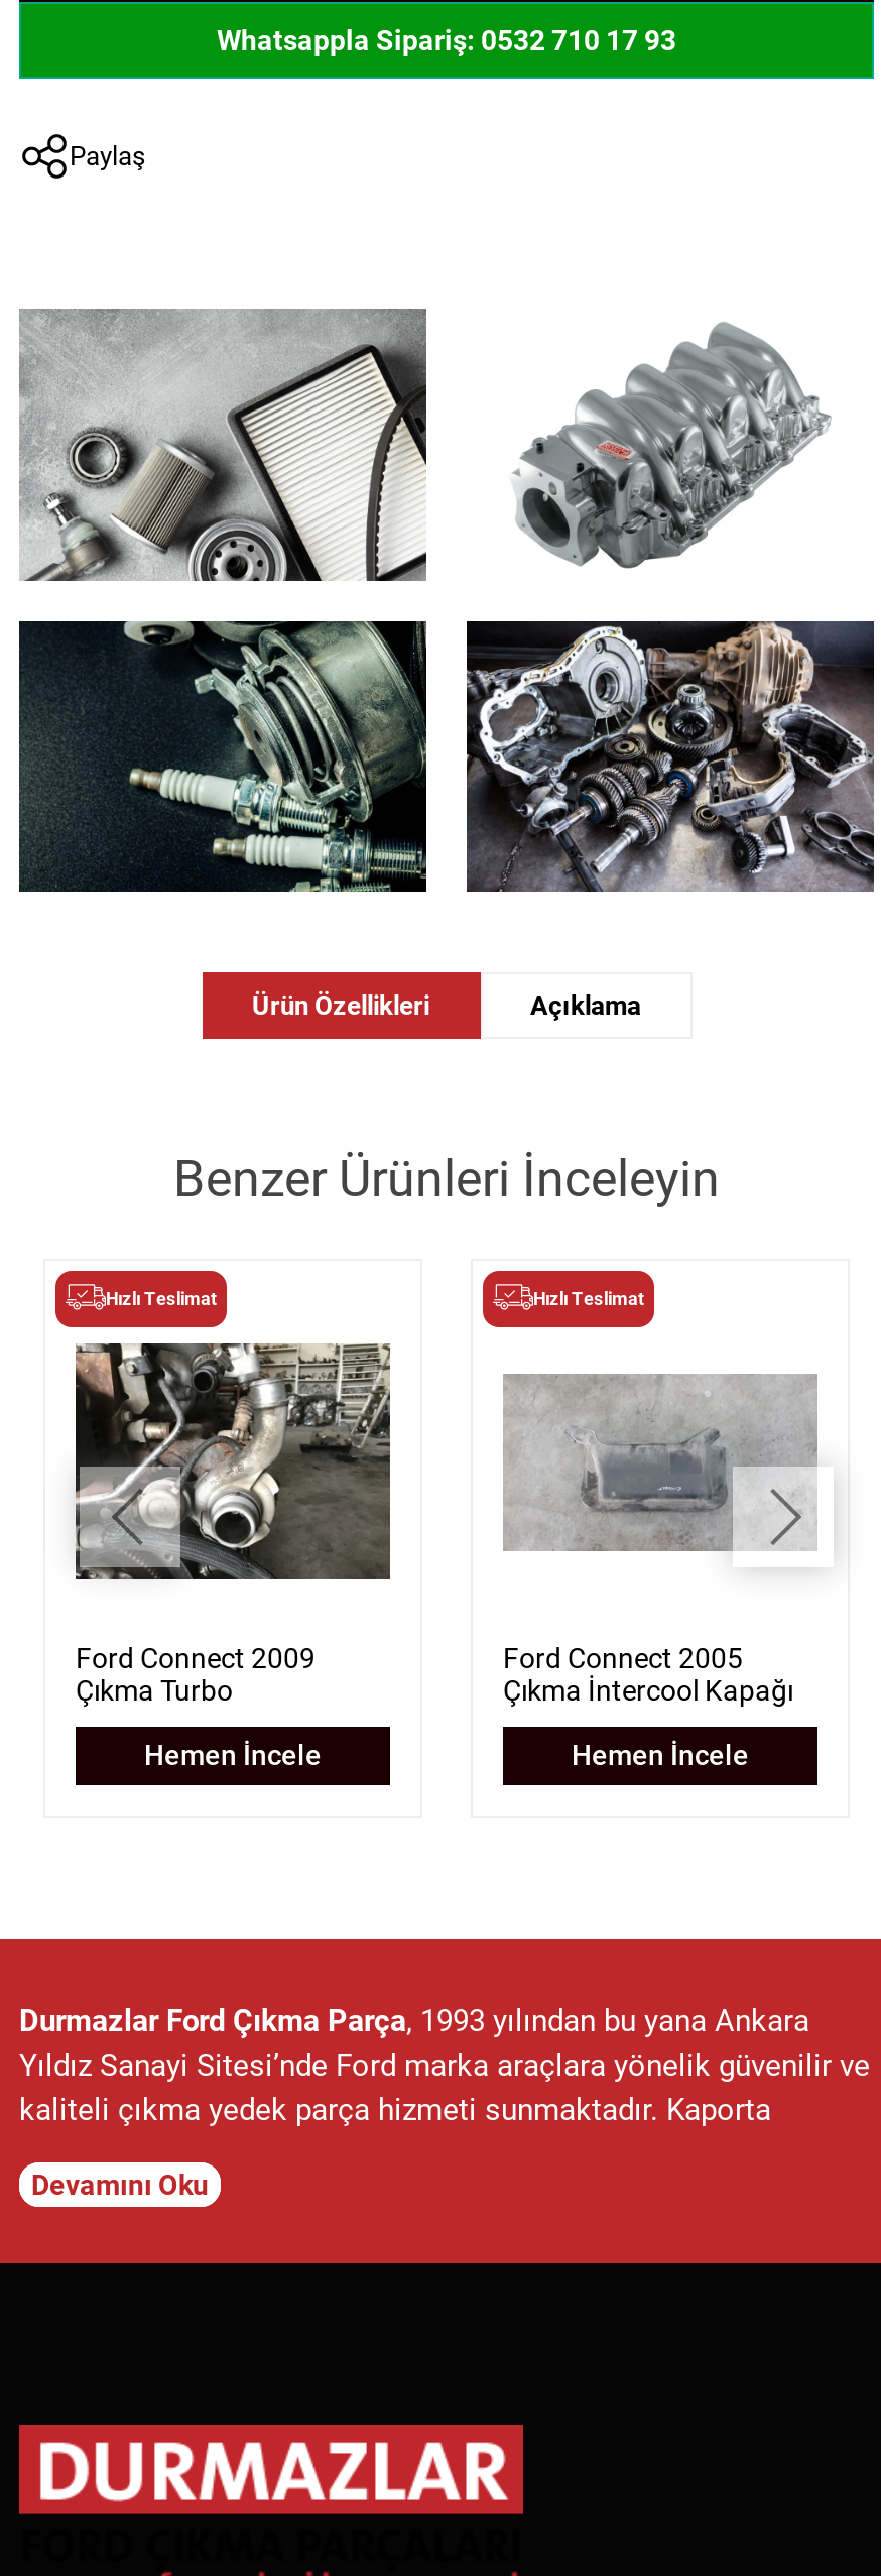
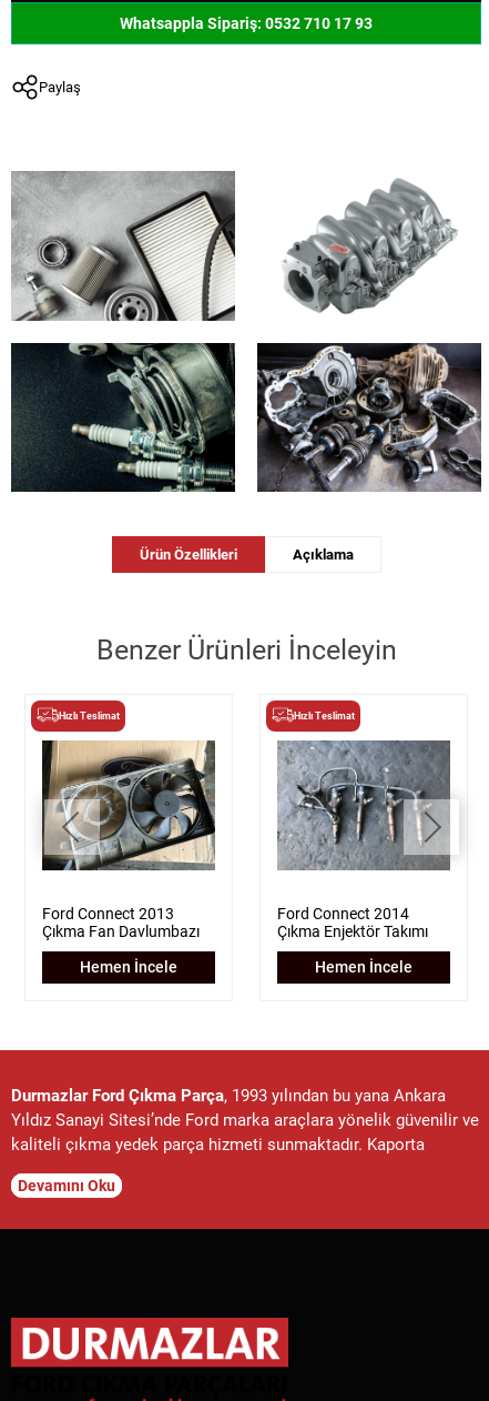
[74,1341,390,1706] [image] | Ford Connect 2009 | Çıkma Turbo -> [42,740,215,940] [image] | Ford Connect 2013 | Çıkma Fan Davlumbazı
[503,1343,817,1674] [image] | Ford Connect 2005 -> [277,739,451,922] [image] | Ford Connect 2014
[503,1674,793,1706] Çıkma İntercool Kapağı -> [277,922,428,940] Çıkma Enjektör Takımı

